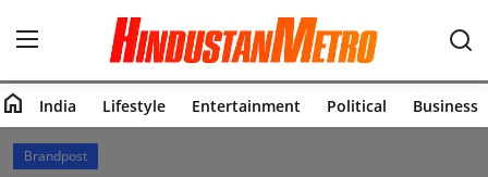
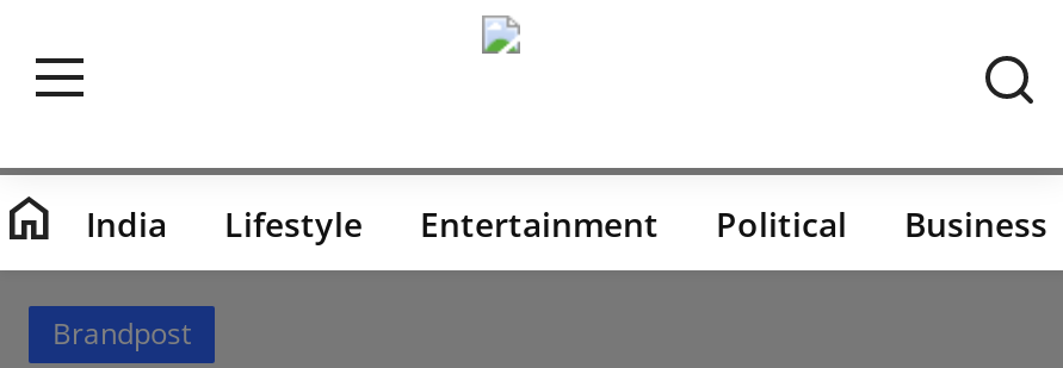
[109,12,379,64] [image] -> none

